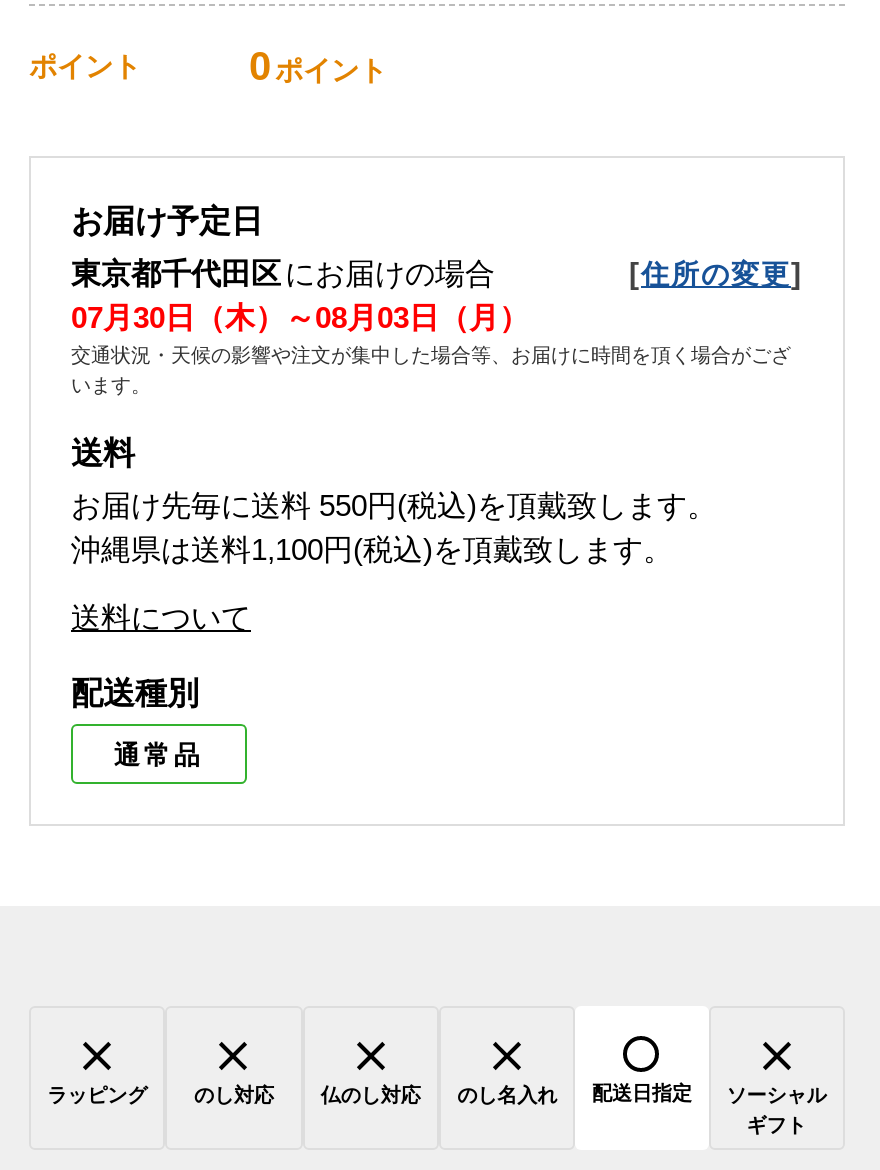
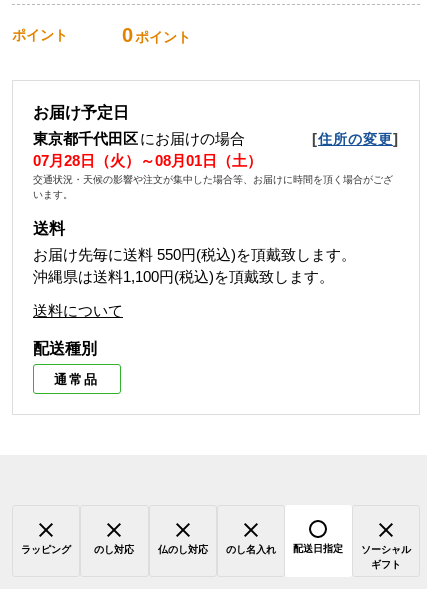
[71,301,529,335] 07月30日（木）～08月03日（月） -> [33,152,262,169] 07月28日（火）～08月01日（土）

